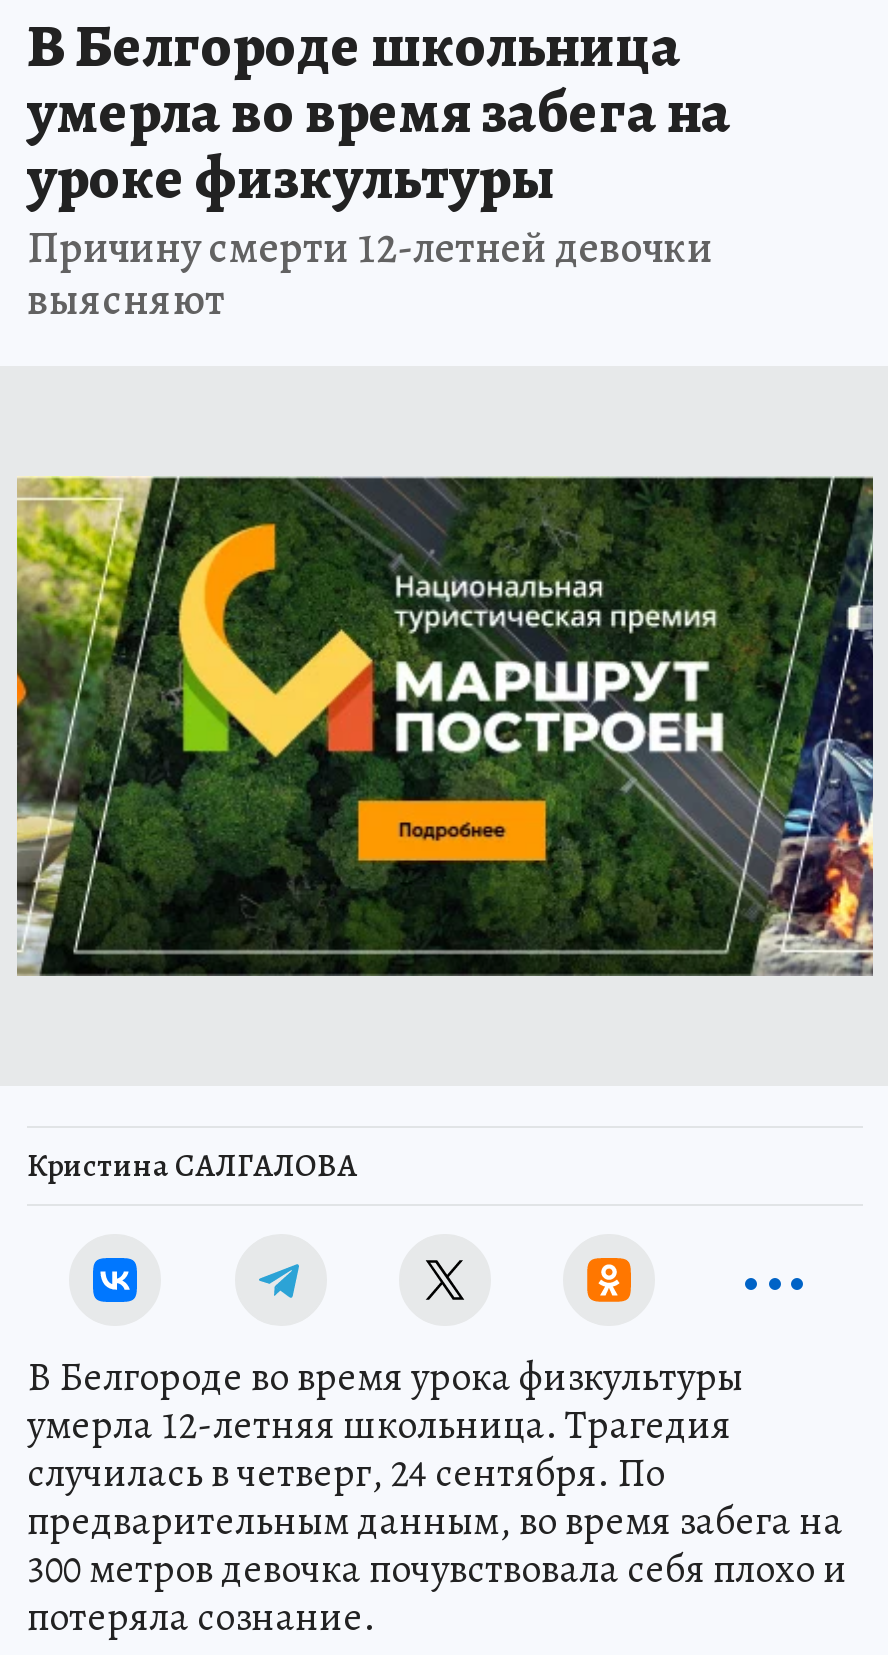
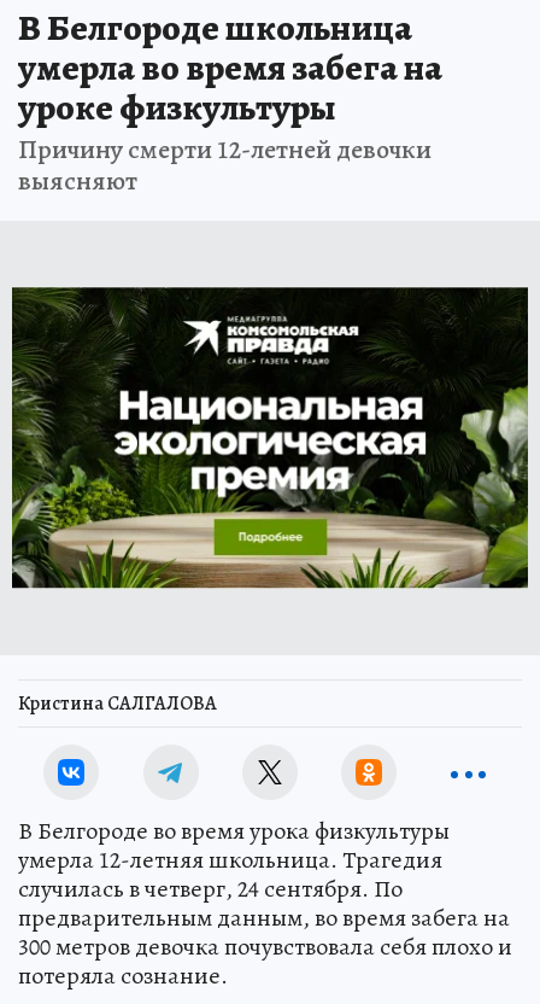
[15,476,875,978] [image] -> [11,286,529,589] [image]

